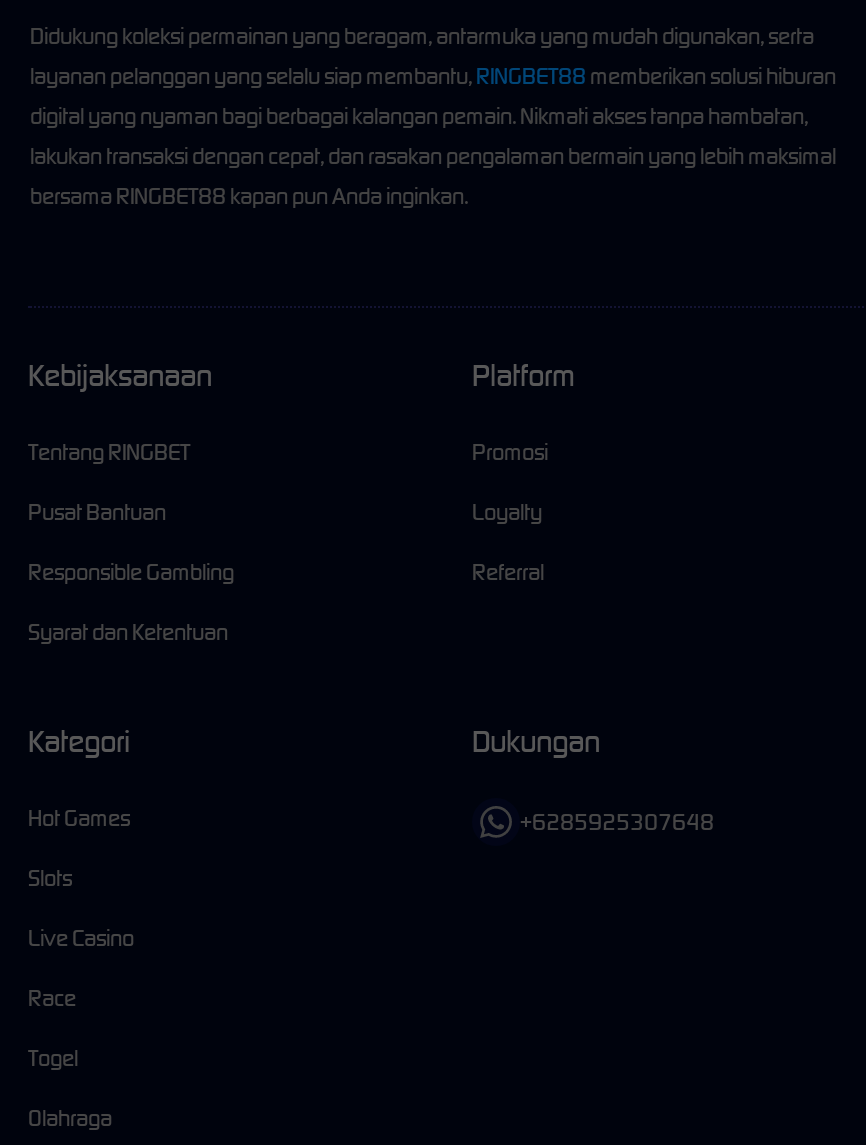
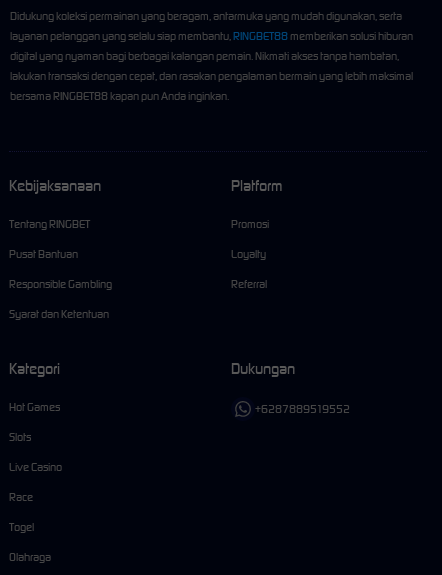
[520,808,714,836] +6285925307648 -> [255,402,350,416] +6287889519552

